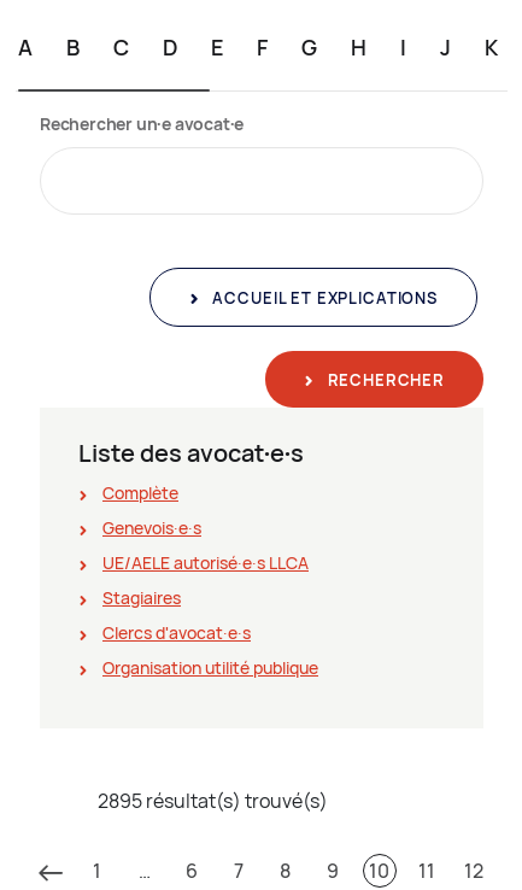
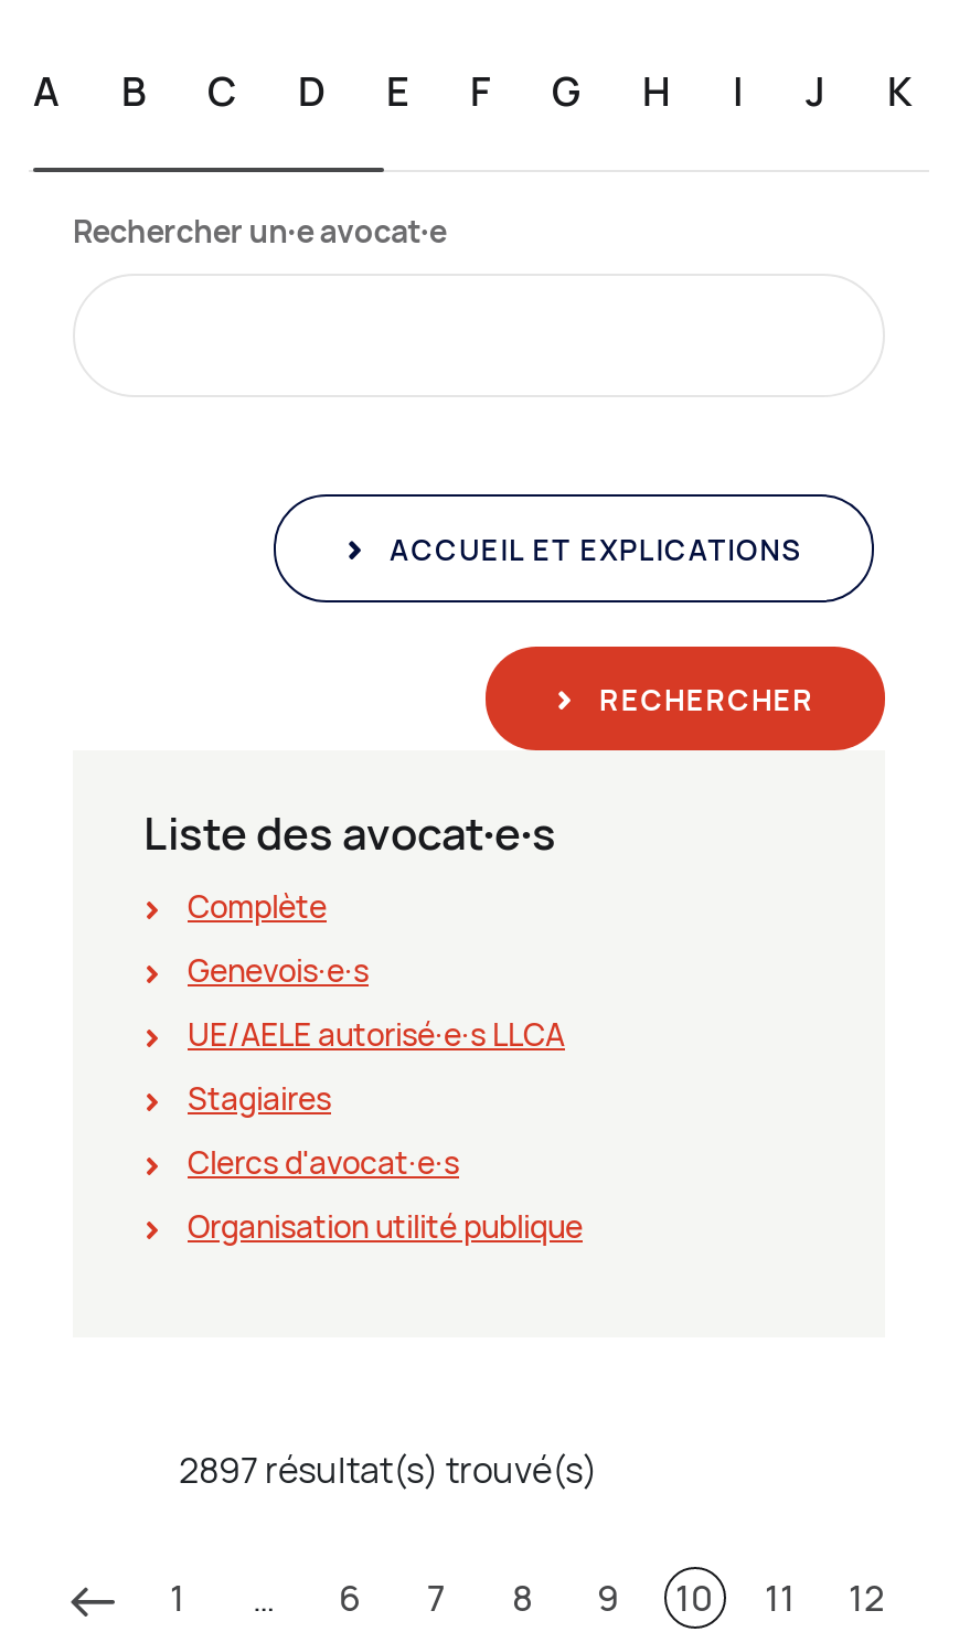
[98,787,328,814] 2895 résultat(s) trouvé(s) -> [179,1445,598,1494] 2897 résultat(s) trouvé(s)

